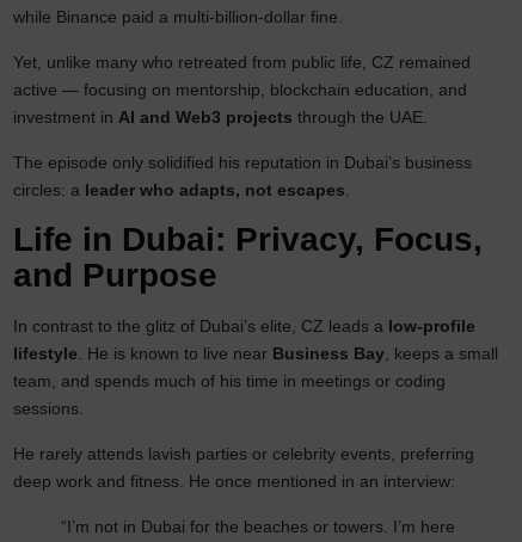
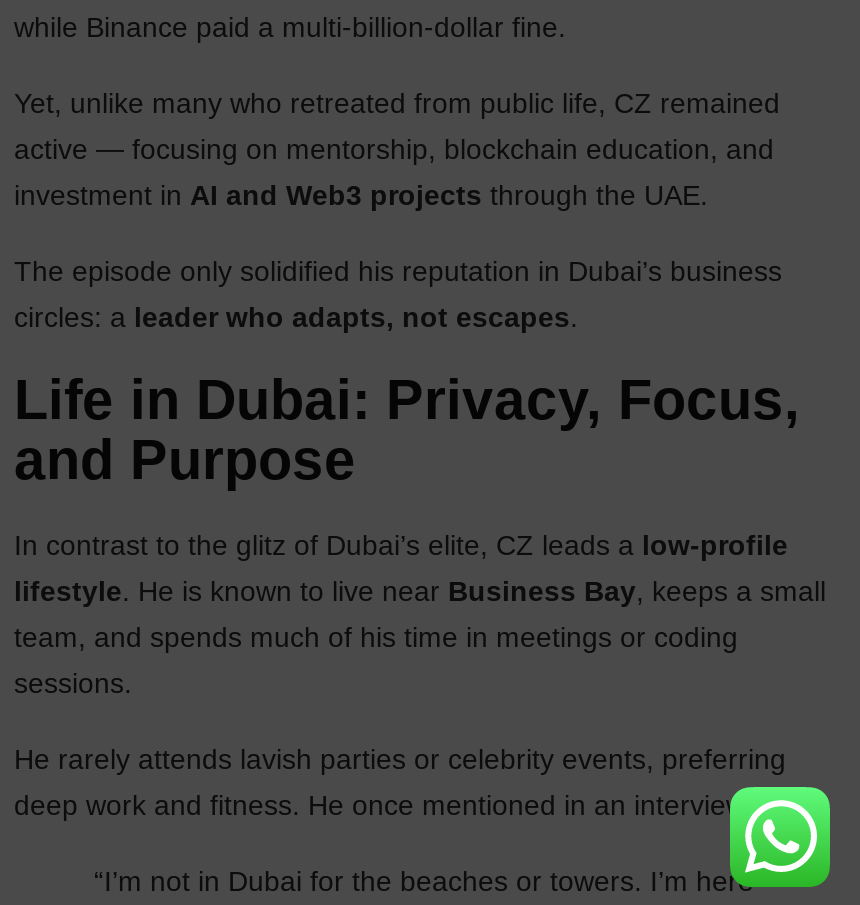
none -> [728,785,832,889] [image]

